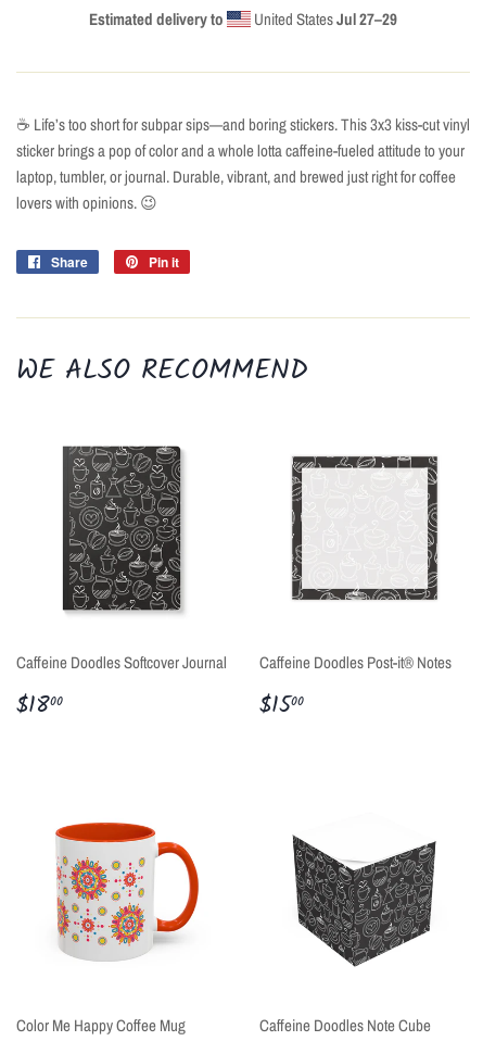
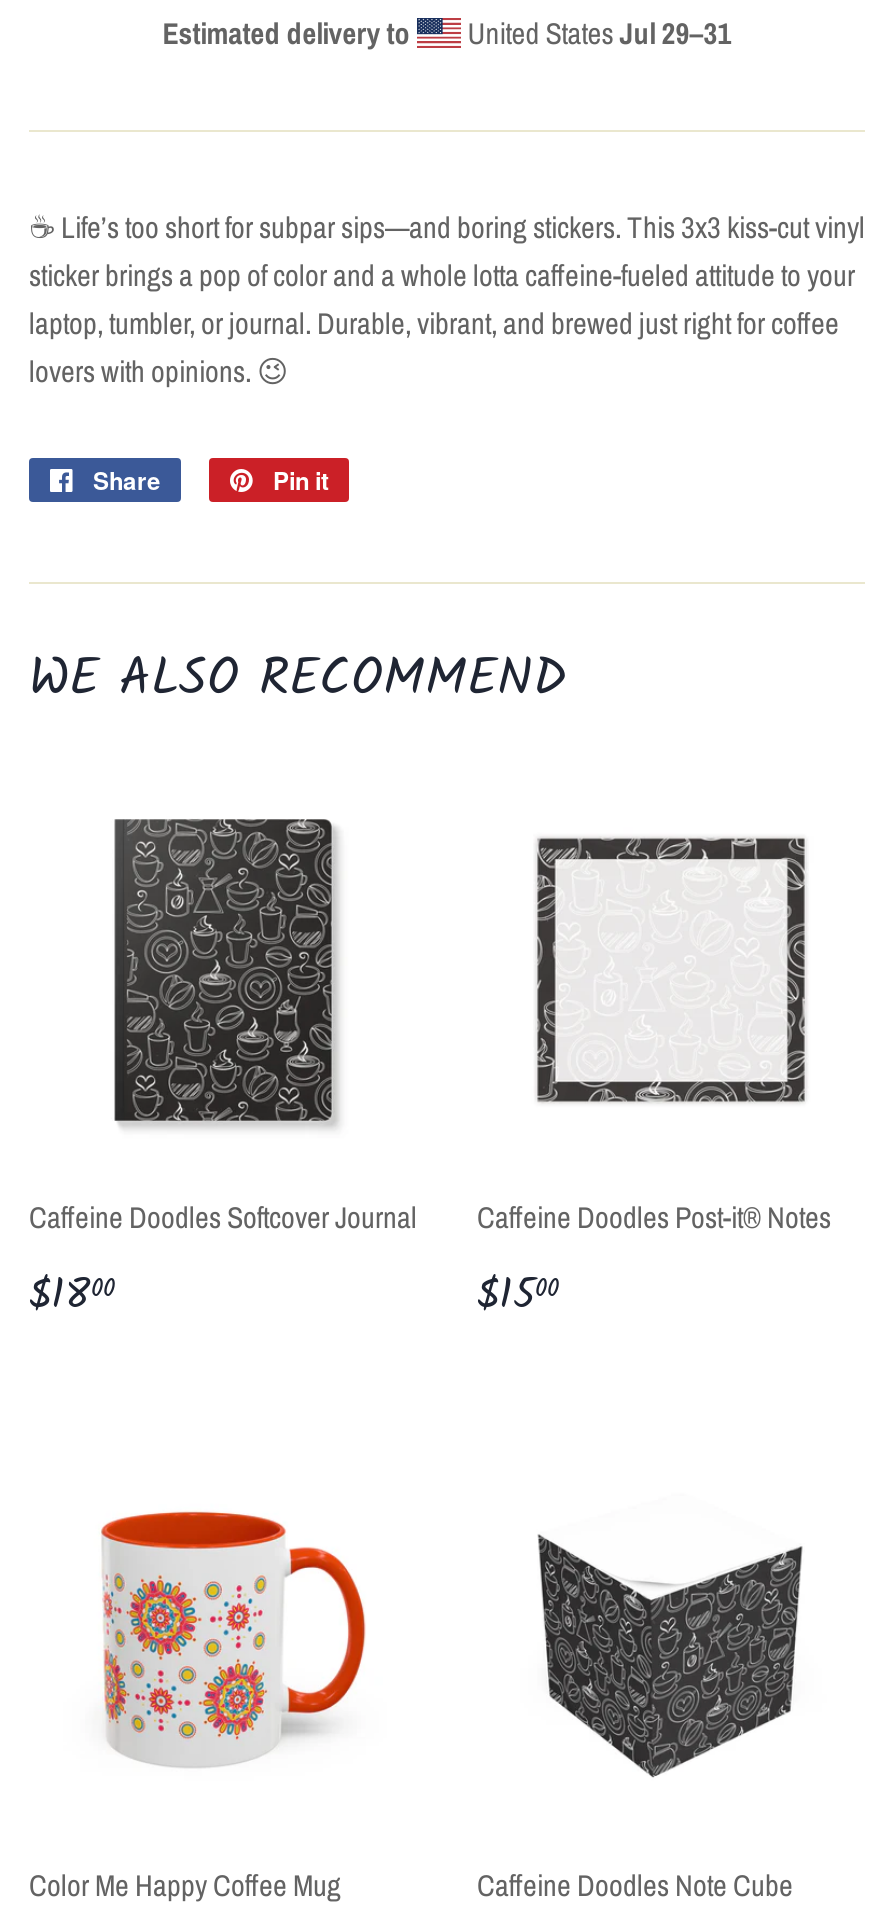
[251,8,397,30] United StatesJul 27–29 -> [461,12,731,54] United StatesJul 29–31

